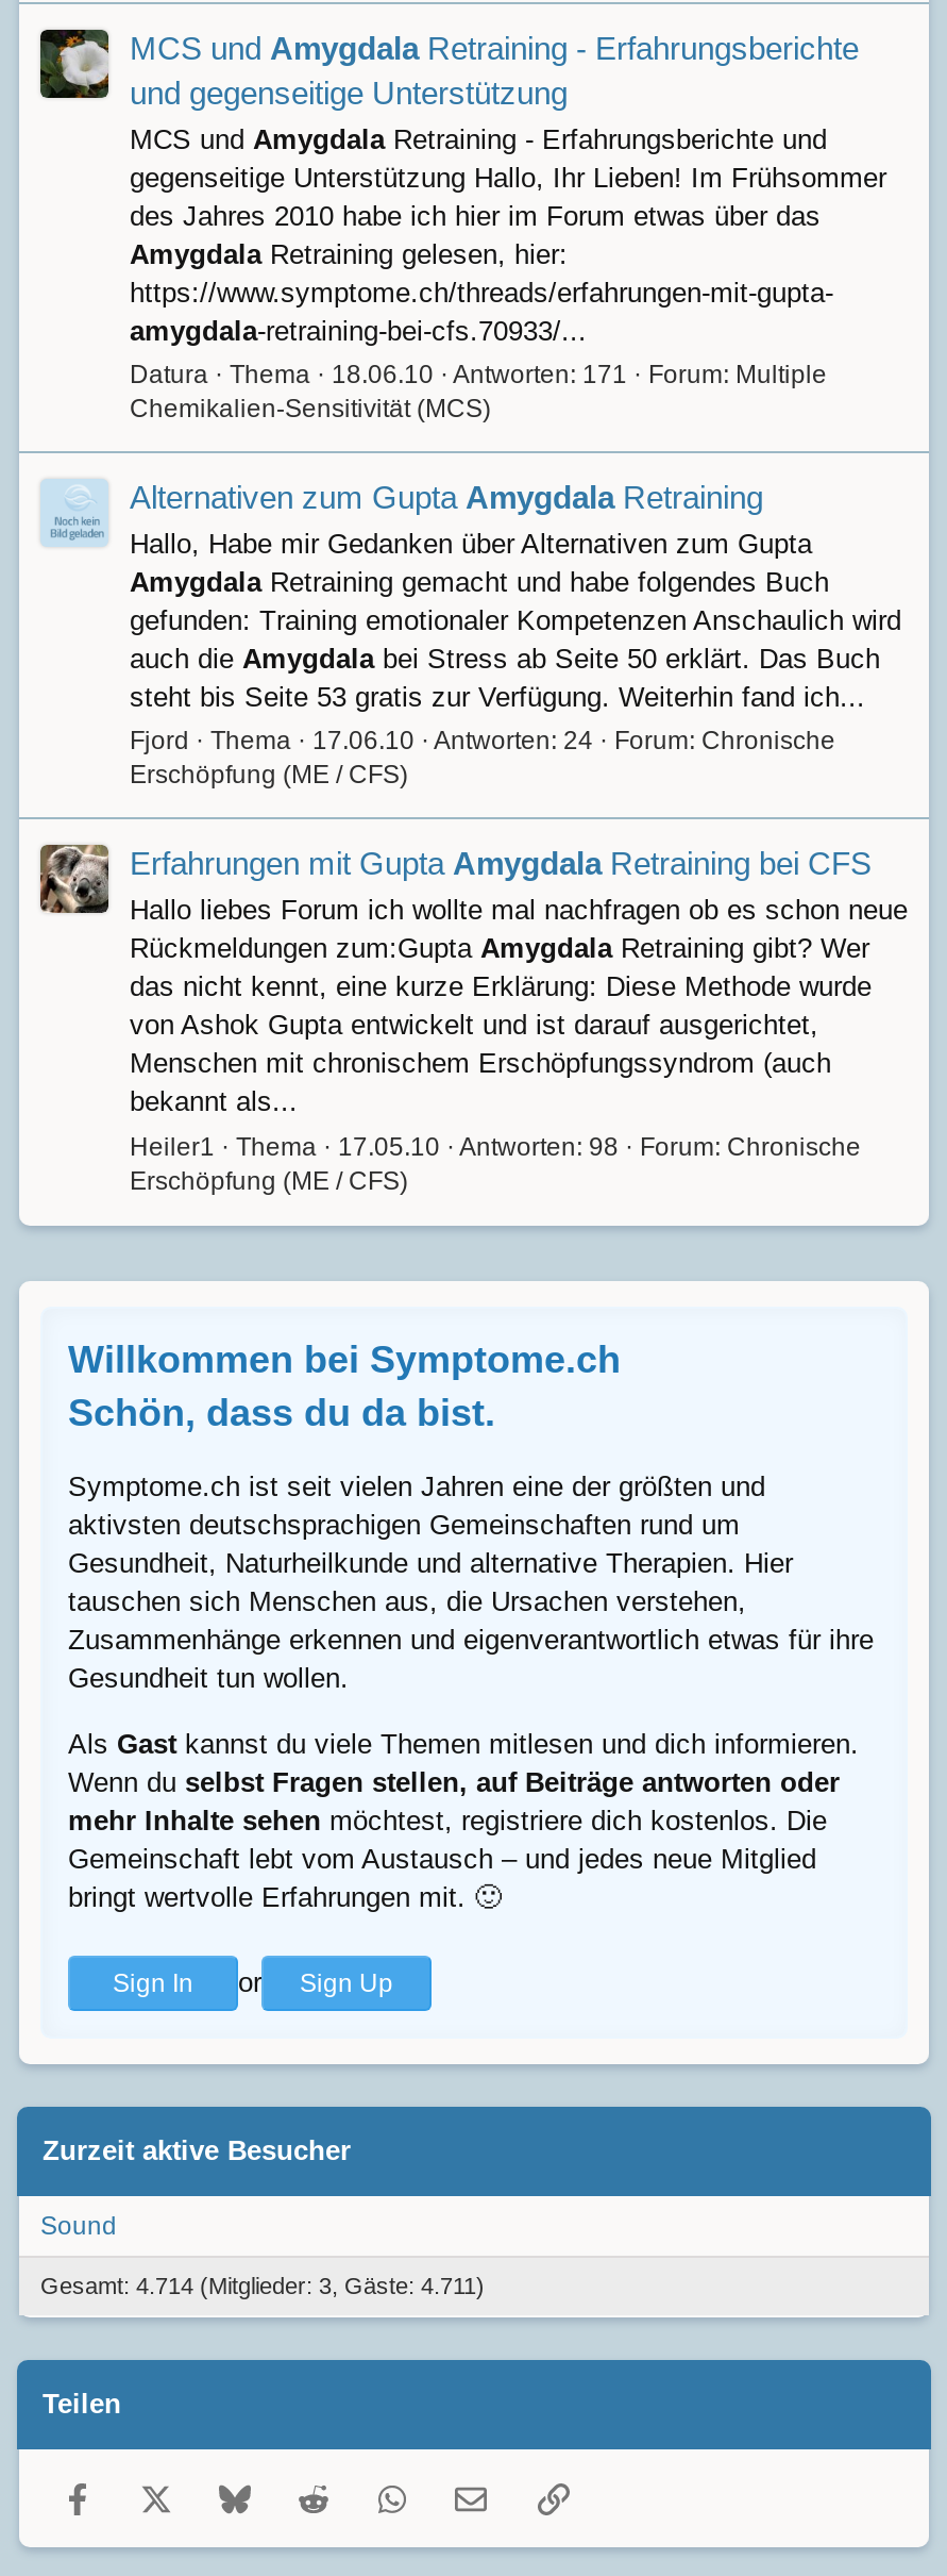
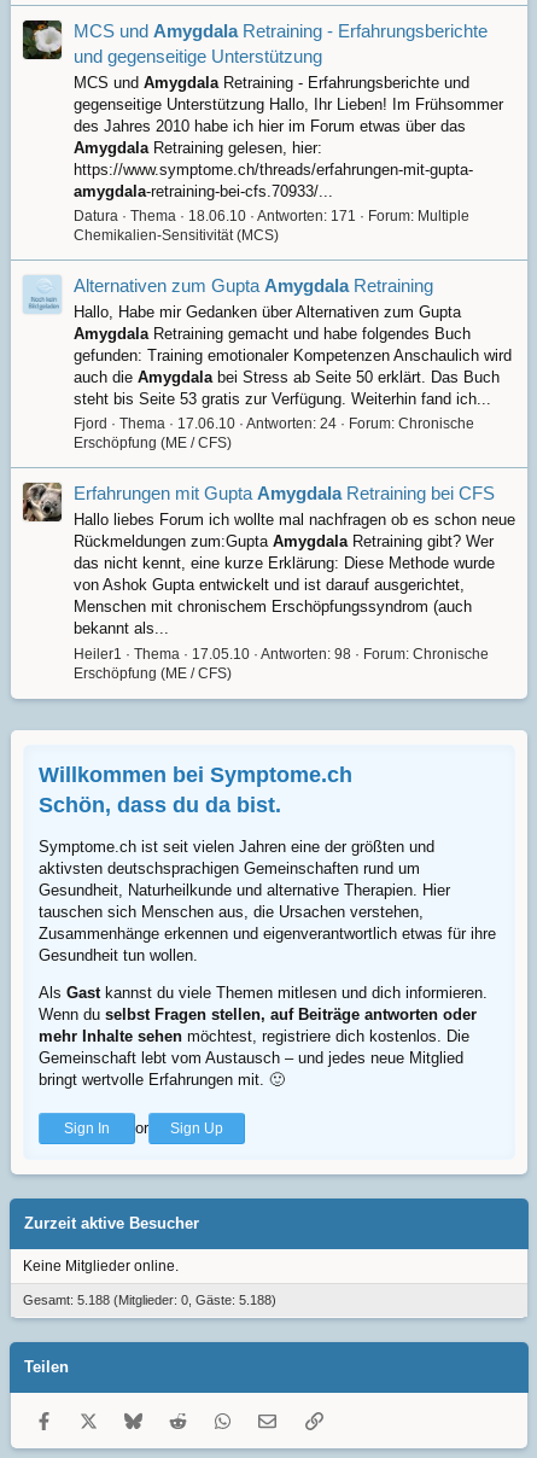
[40,2210,117,2240] Sound -> [23,1257,179,1274] Keine Mitglieder online.
[40,2272,485,2297] Gesamt: 4.714 (Mitglieder: 3, Gäste: 4.711) -> [23,1292,276,1307] Gesamt: 5.188 (Mitglieder: 0, Gäste: 5.188)

